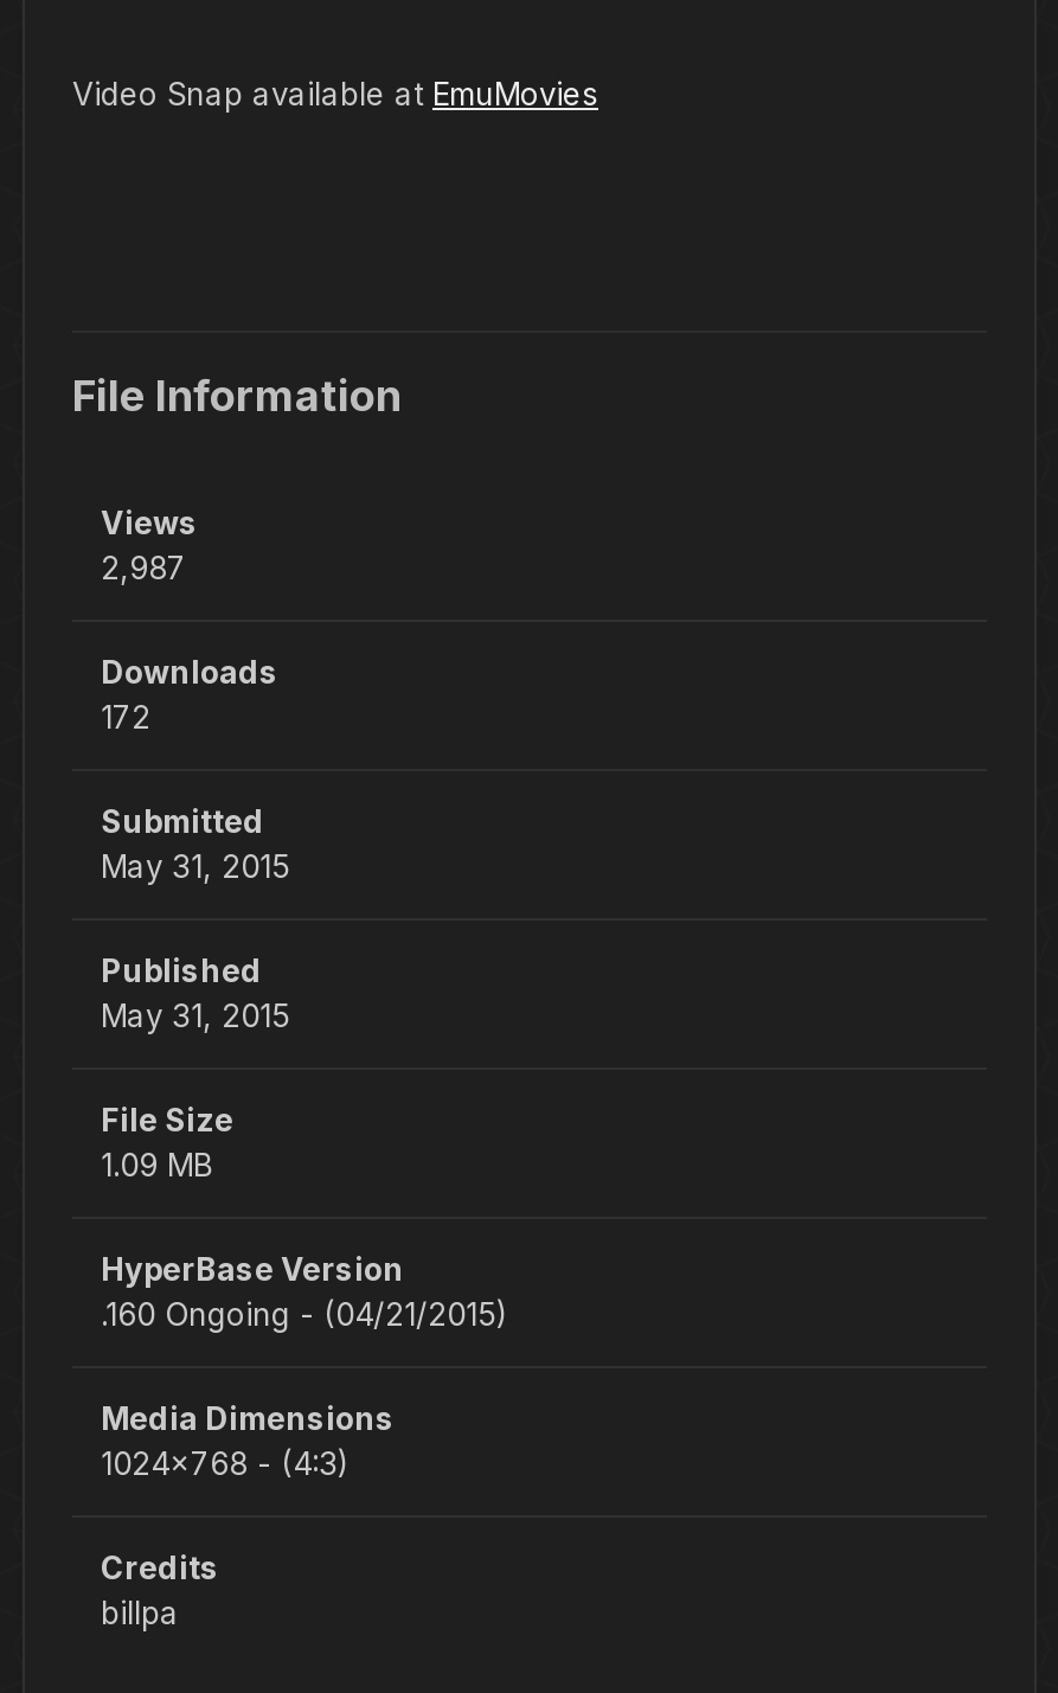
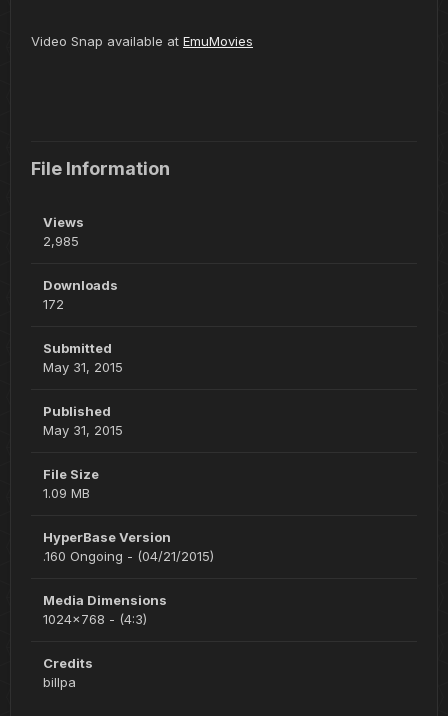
[101,549,186,587] 2,987 -> [43,233,79,249] 2,985

